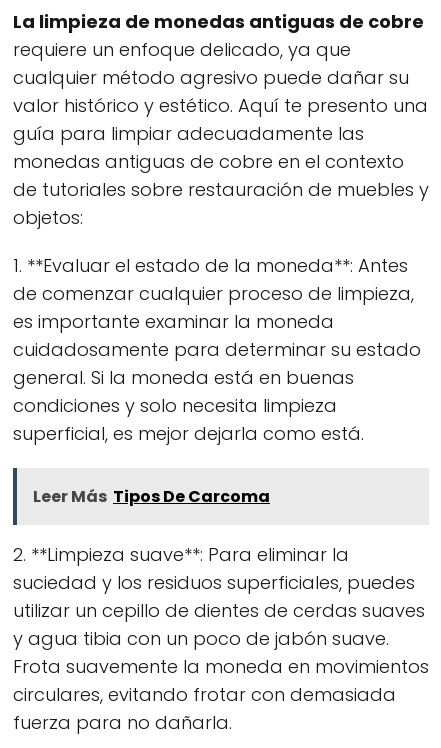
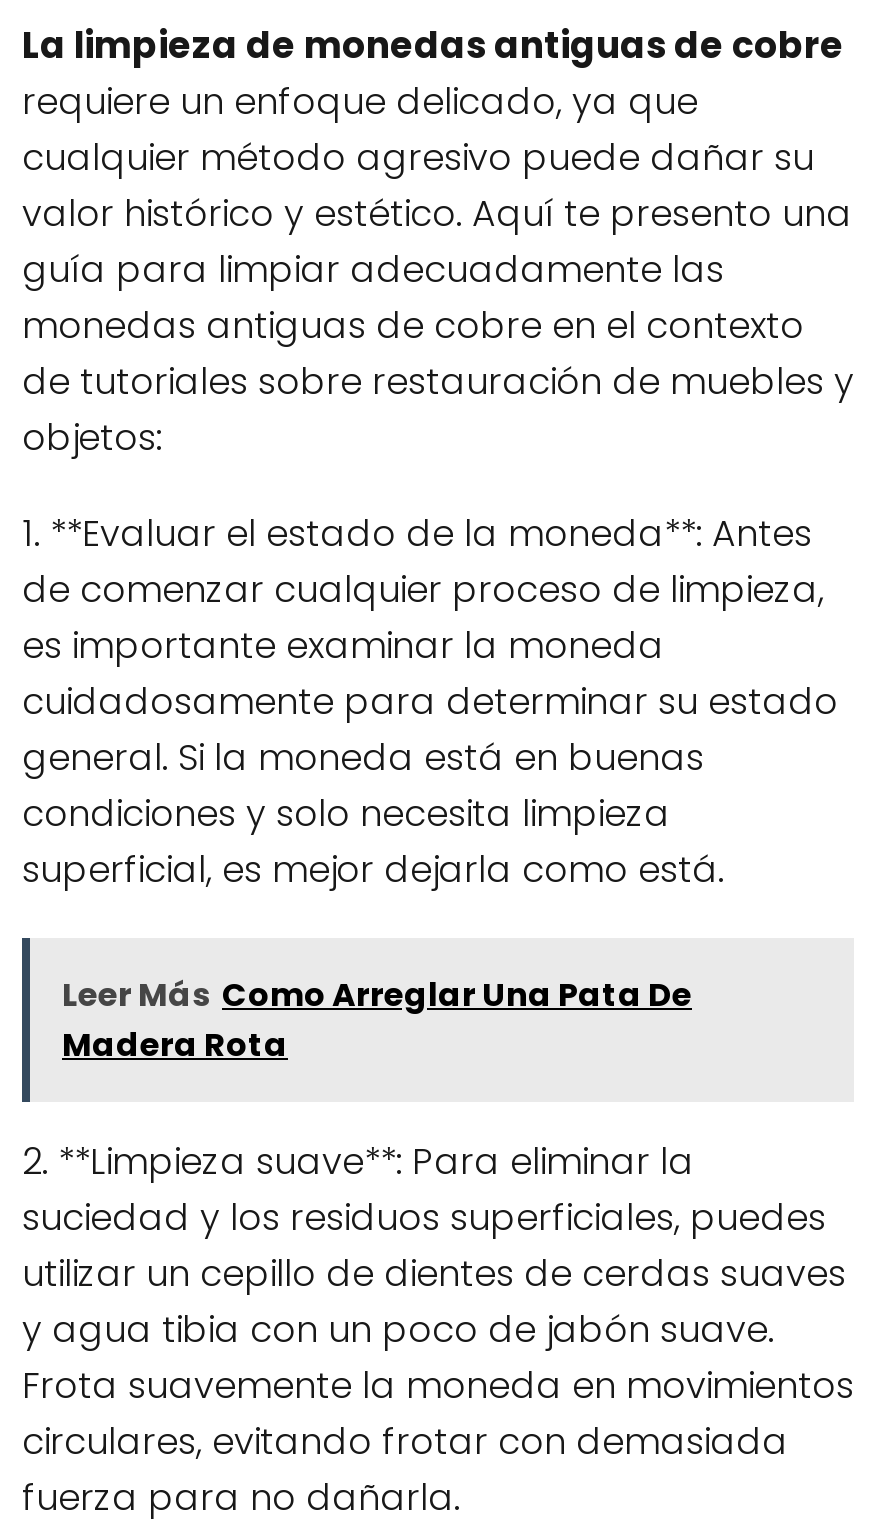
[33,485,270,508] Leer Más Tipos De Carcoma -> [62,972,692,1068] Leer Más Como Arreglar Una Pata De | Madera Rota

